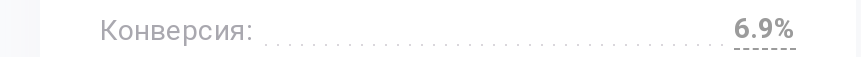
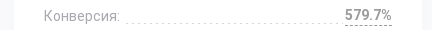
[734,12,796,44] 6.9% -> [345,7,392,23] 579.7%

